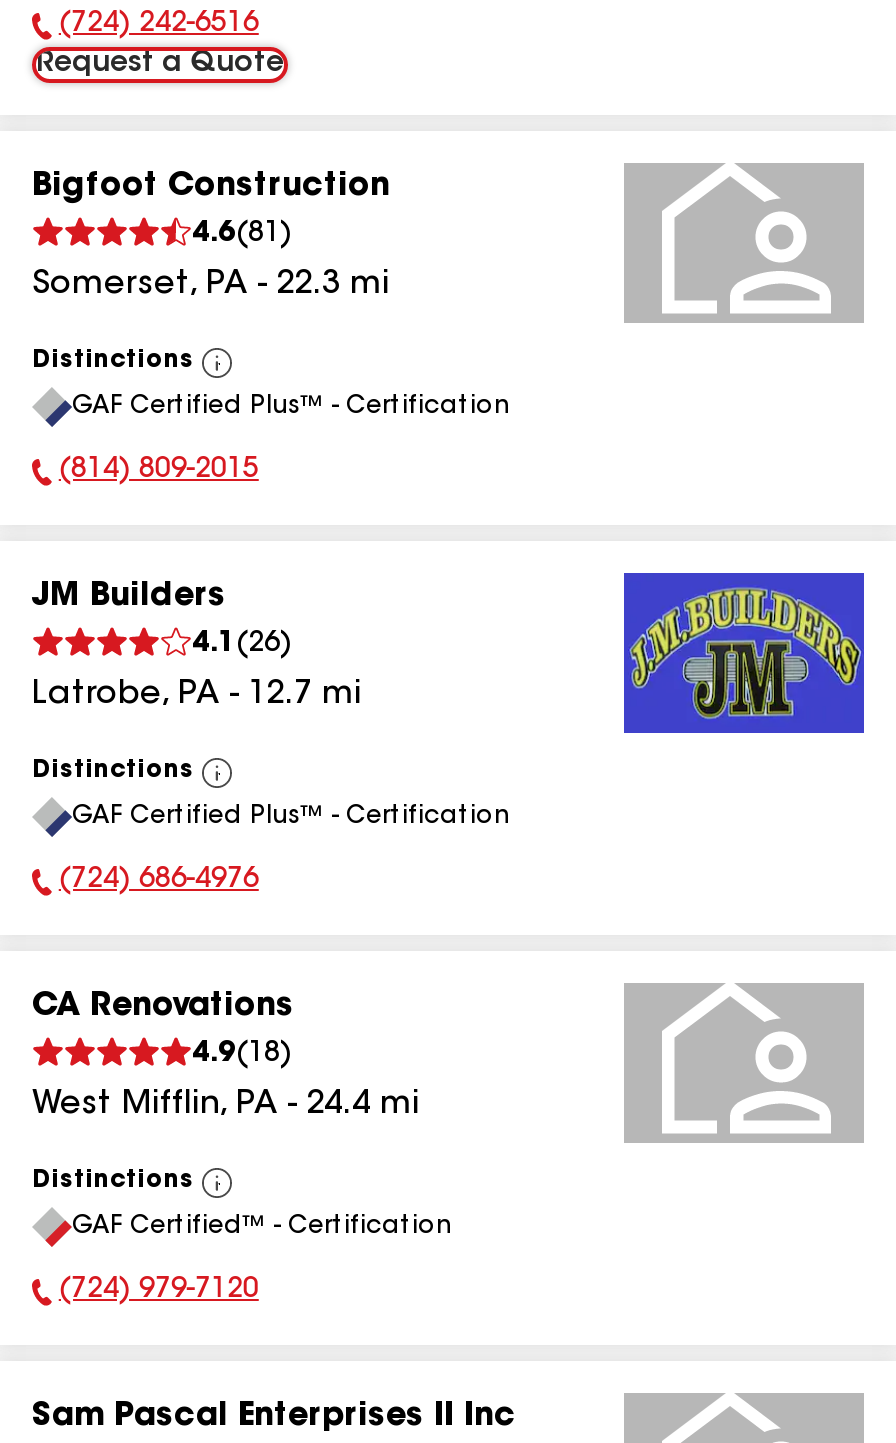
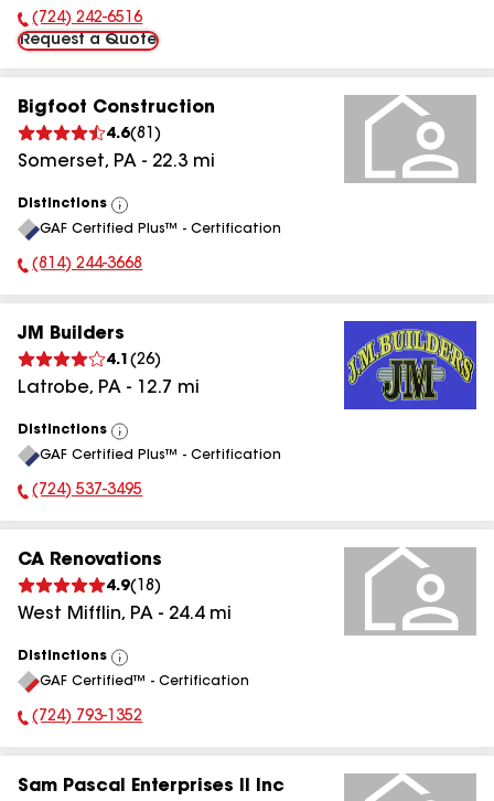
[59,457,259,485] (814) 809-2015 -> [32,257,143,273] (814) 244-3668
[59,867,259,895] (724) 686-4976 -> [32,483,143,499] (724) 537-3495
[59,1277,259,1305] (724) 979-7120 -> [32,709,143,725] (724) 793-1352

